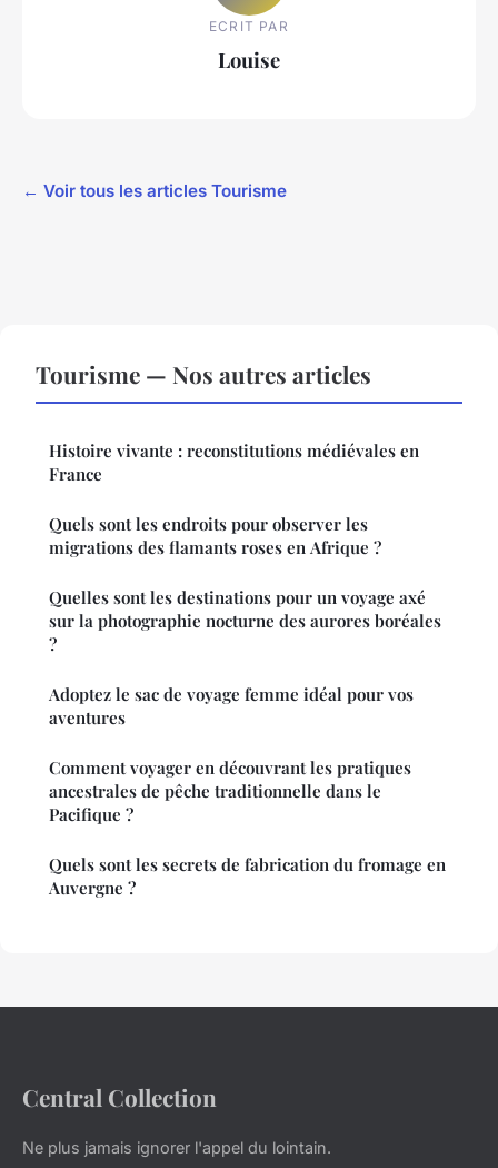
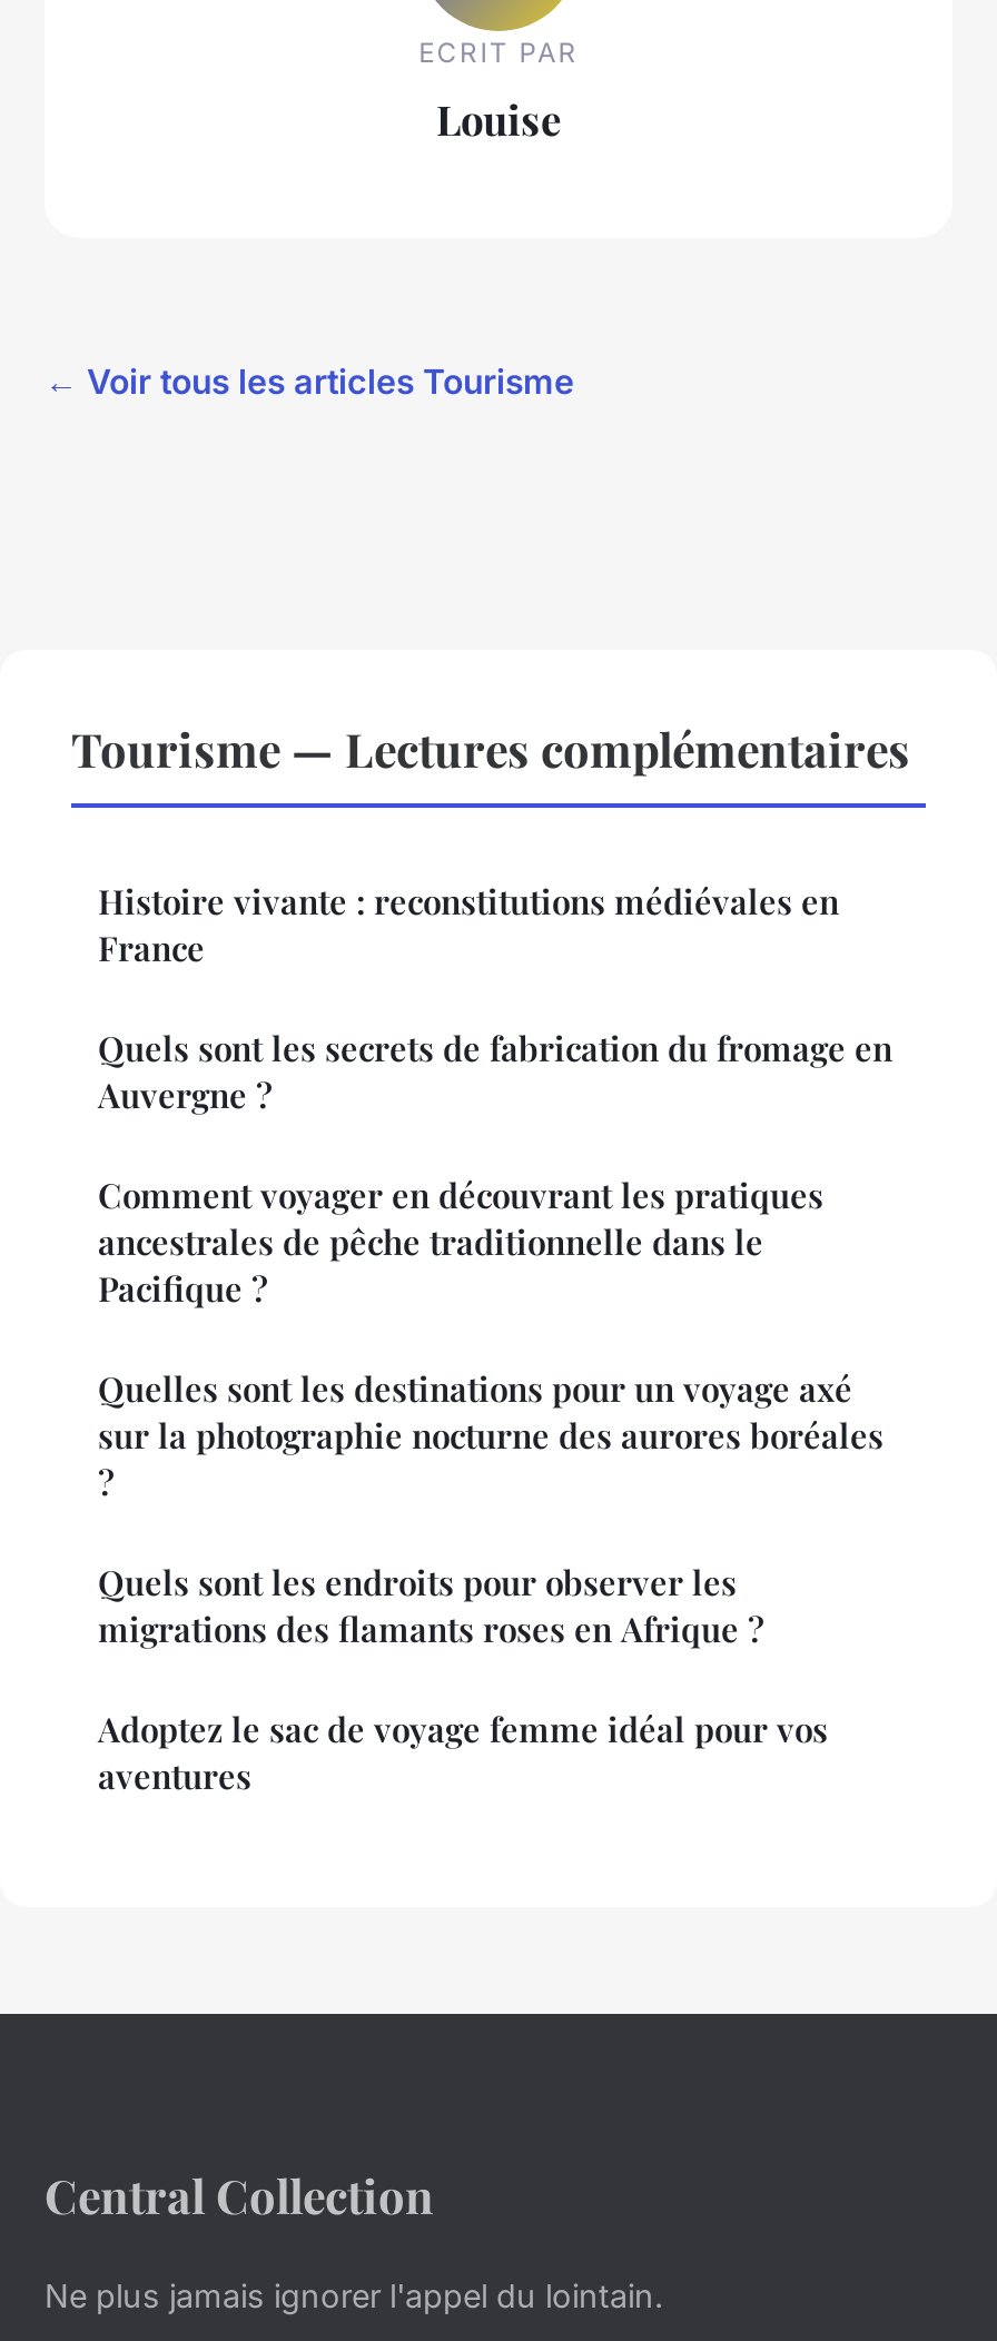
[36,358,371,389] Tourisme — Nos autres articles -> [71,717,910,779] Tourisme — Lectures complémentaires
moved [49,513,381,558] -> [98,1560,763,1651]: Quels sont les endroits pour observer les | migrations des flamants roses en Afrique ?
moved [49,586,441,632] -> [98,1366,884,1458]: Quelles sont les destinations pour un voyage axé | sur la photographie nocturne des aurores boréales
moved [49,683,414,729] -> [98,1707,828,1798]: Adoptez le sac de voyage femme idéal pour vos | aventures
moved [49,756,446,899] -> [98,1026,892,1311]: Comment voyager en découvrant les pratiques | ancestrales de pêche traditionnelle dans le | Pacifique ? | Quels sont les secrets de fabrication du fromage en | Auvergne ?

